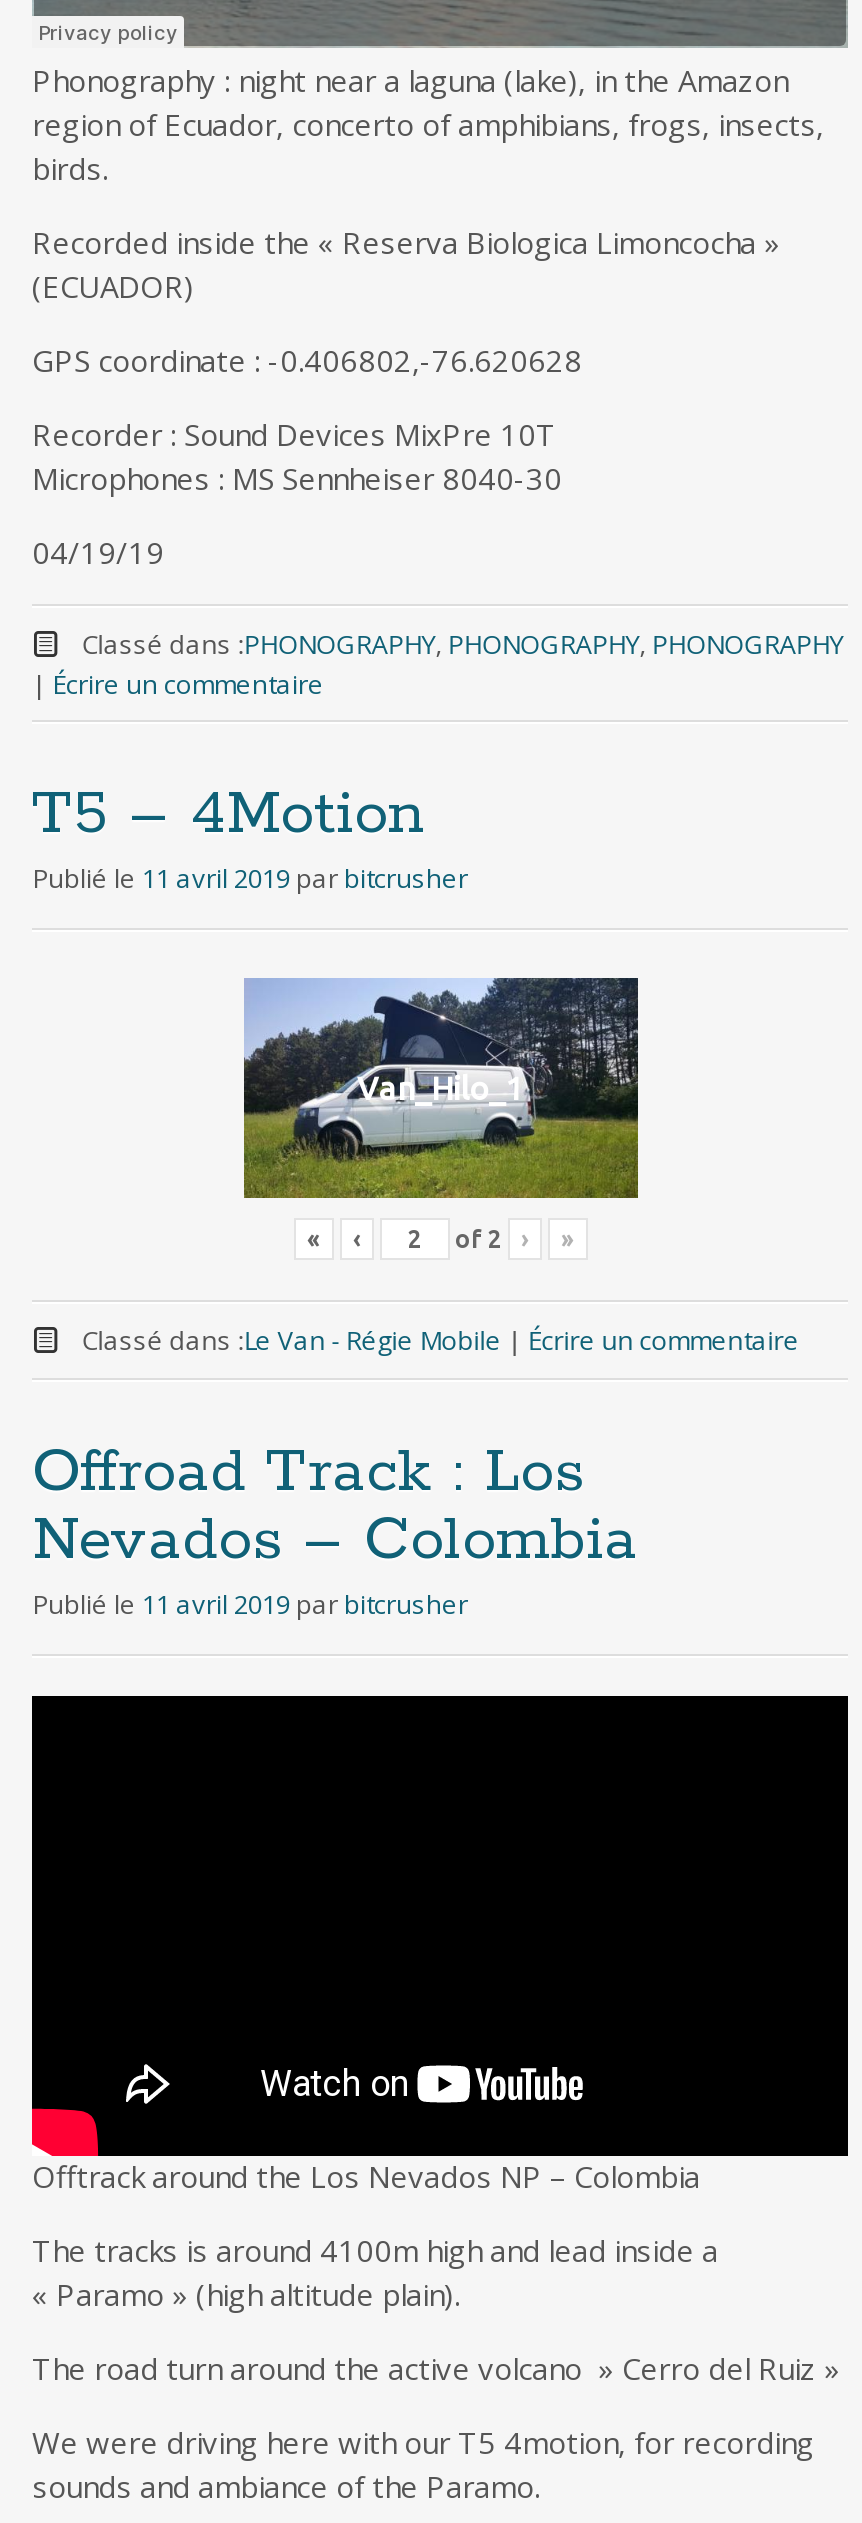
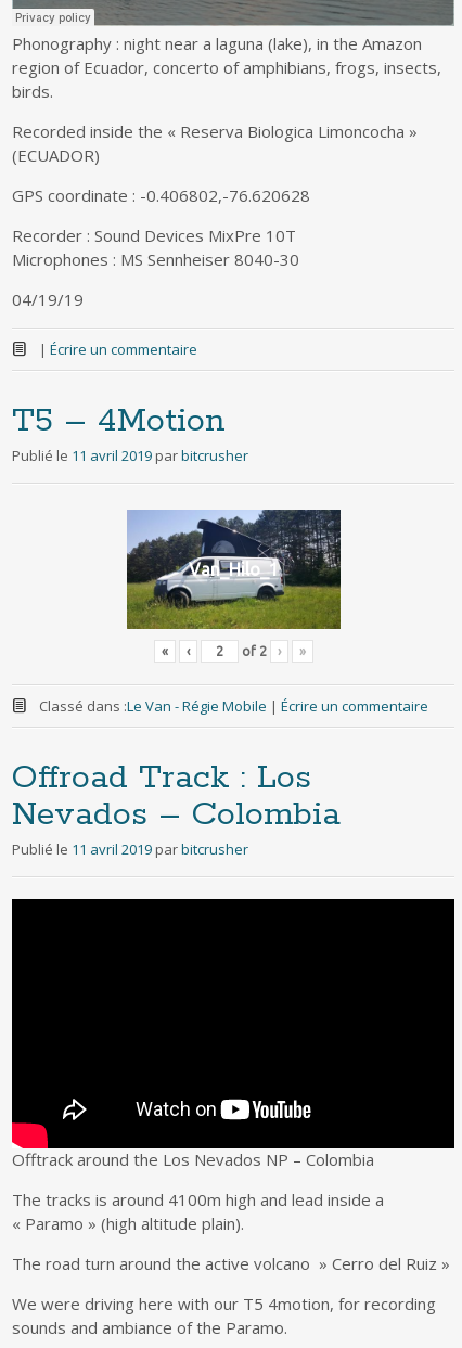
[82,625,844,661] Classé dans : PHONOGRAPHY, PHONOGRAPHY, PHONOGRAPHY -> none

